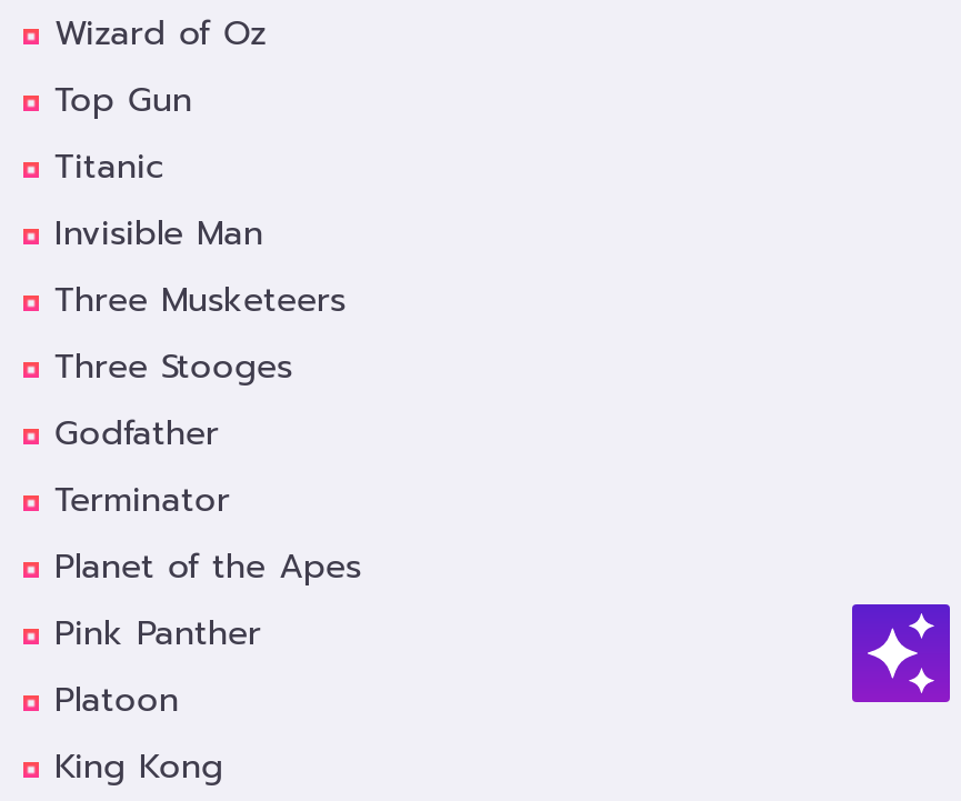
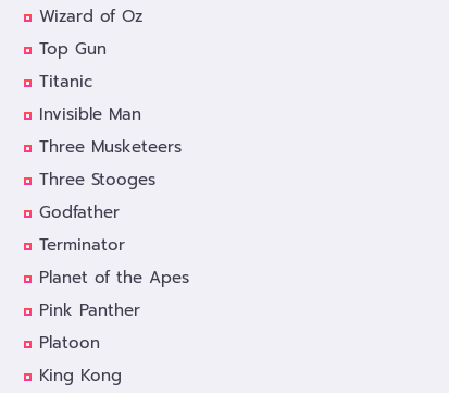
[850,602,952,704] [image] -> none

